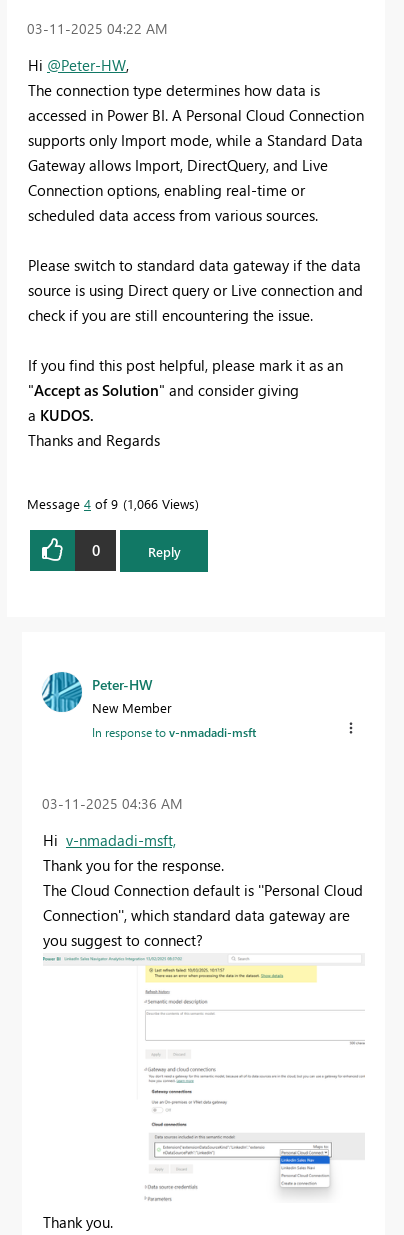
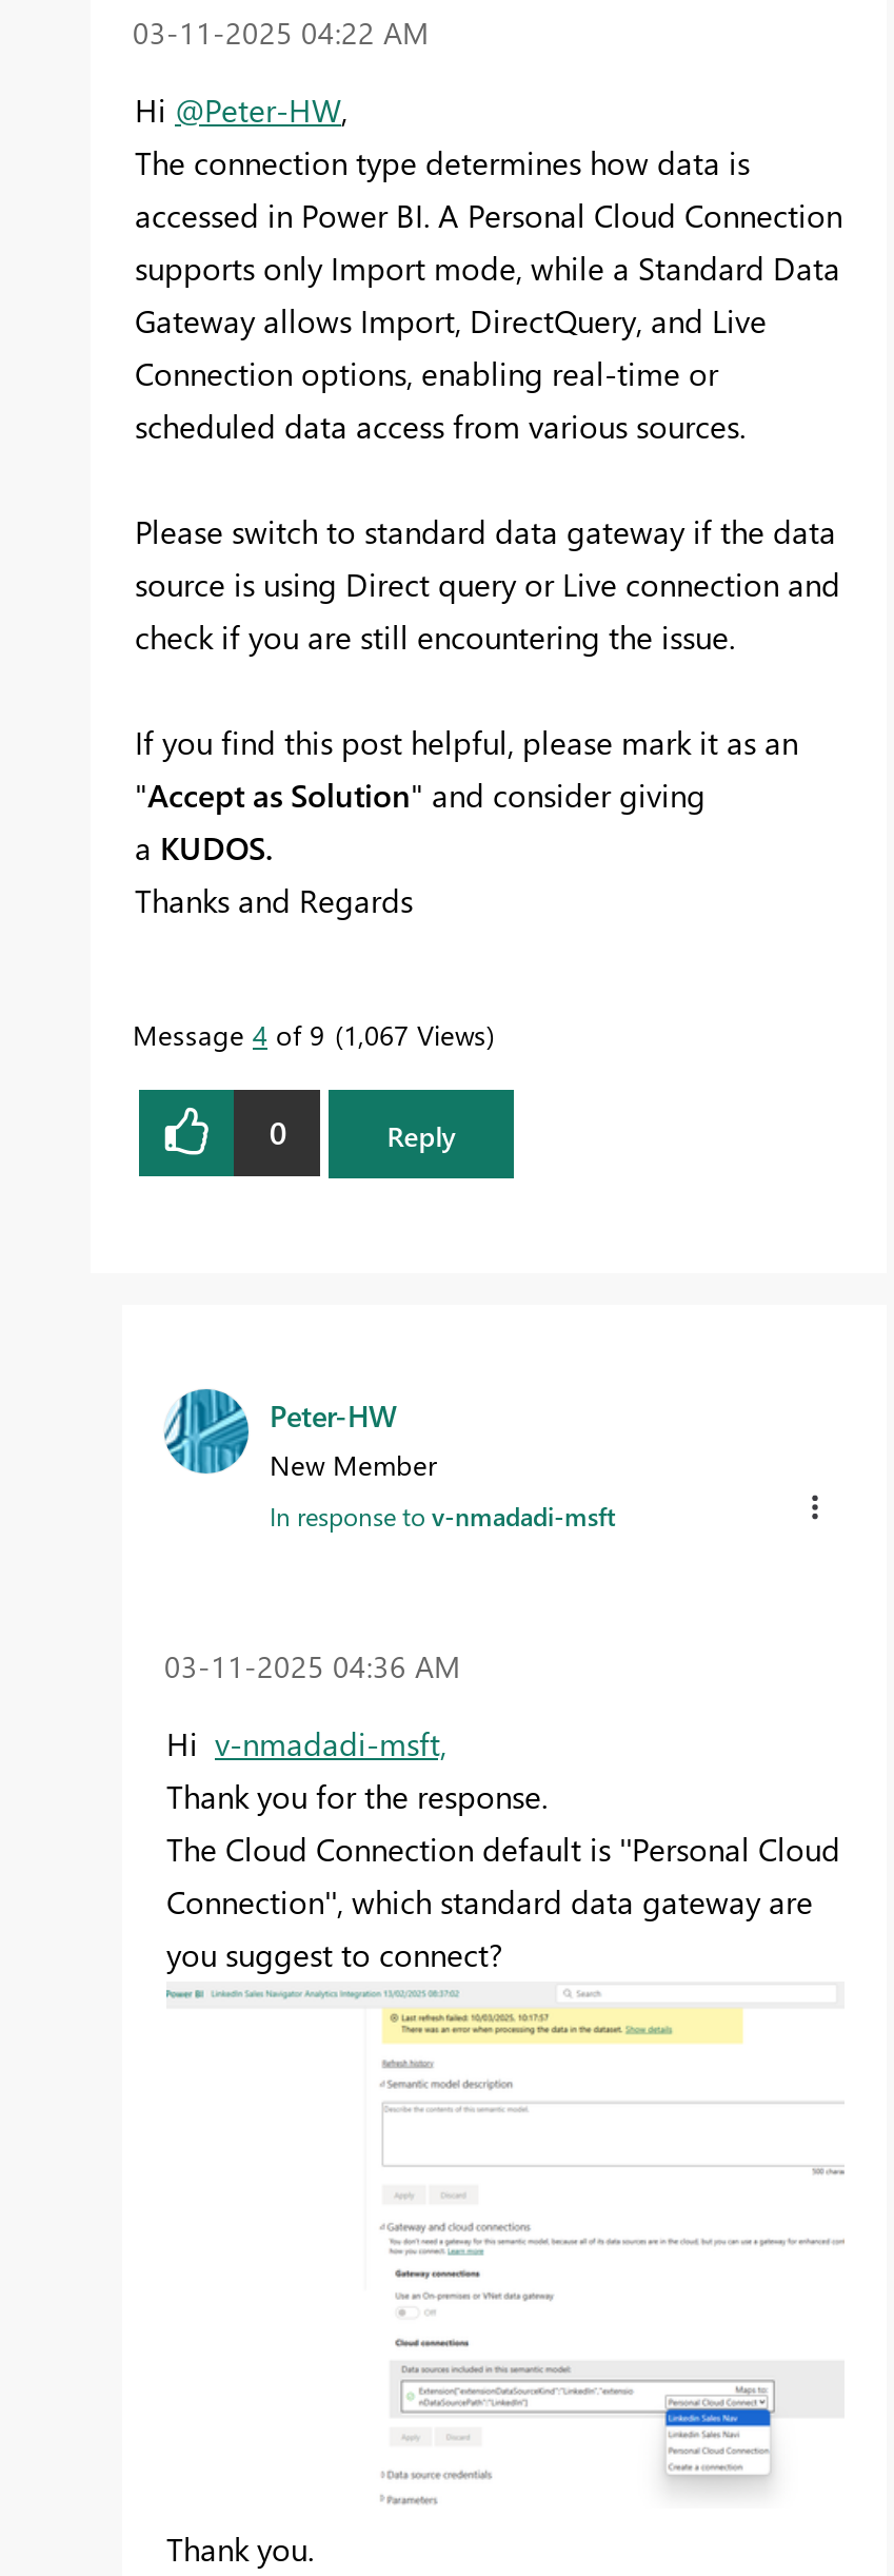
[27,495,195,512] Message 4 of 9 1,066 Views -> [133,1016,486,1052] Message 4 of 9 1,067 Views

